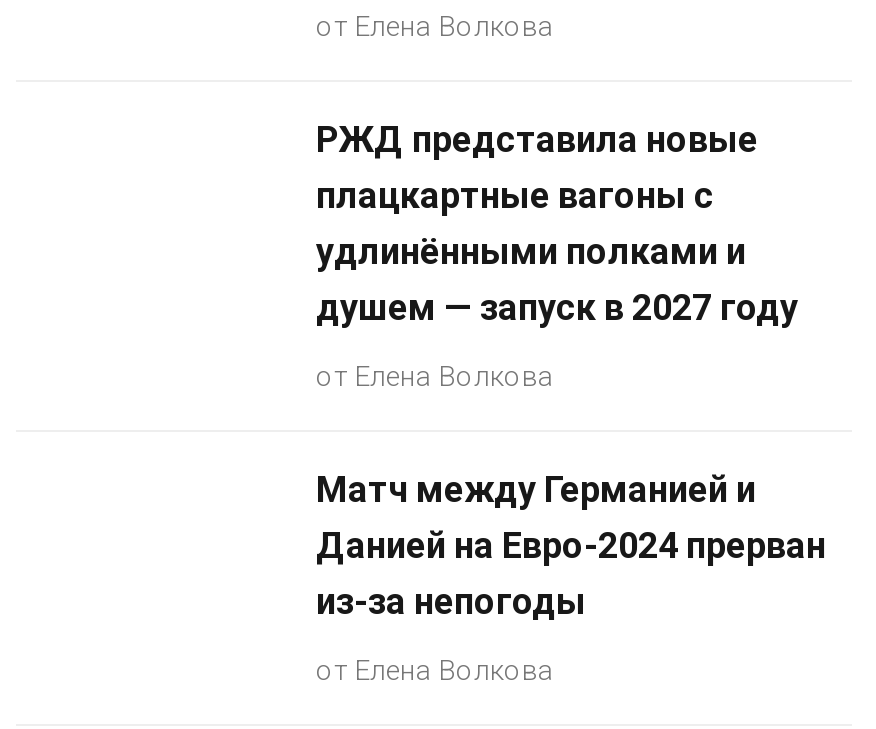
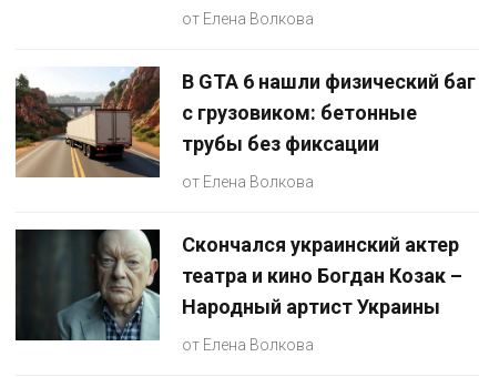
none -> [14,65,161,179] [image]
[316,118,798,328] РЖД представила новые | плацкартные вагоны с | удлинёнными полками и | душем — запуск в 2027 году -> [182,69,476,155] В GTA 6 нашли физический баг | с грузовиком: бетонные | трубы без фиксации
none -> [14,228,161,342] [image]
[316,468,826,622] Матч между Германией и | Данией на Евро-2024 прерван | из-за непогоды -> [182,232,462,318] Скончался украинский актер | театра и кино Богдан Козак – | Народный артист Украины

